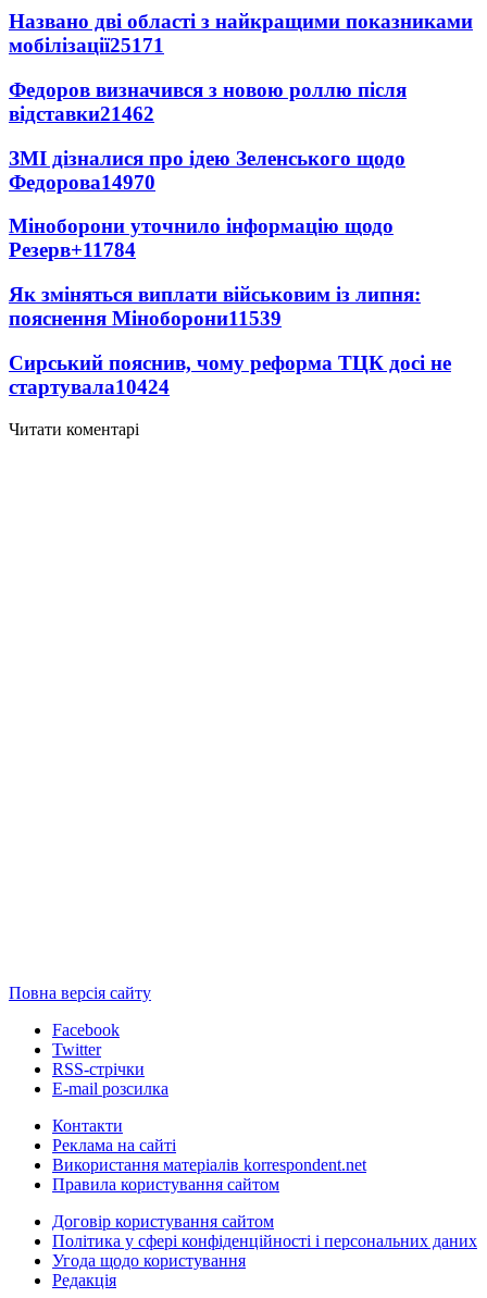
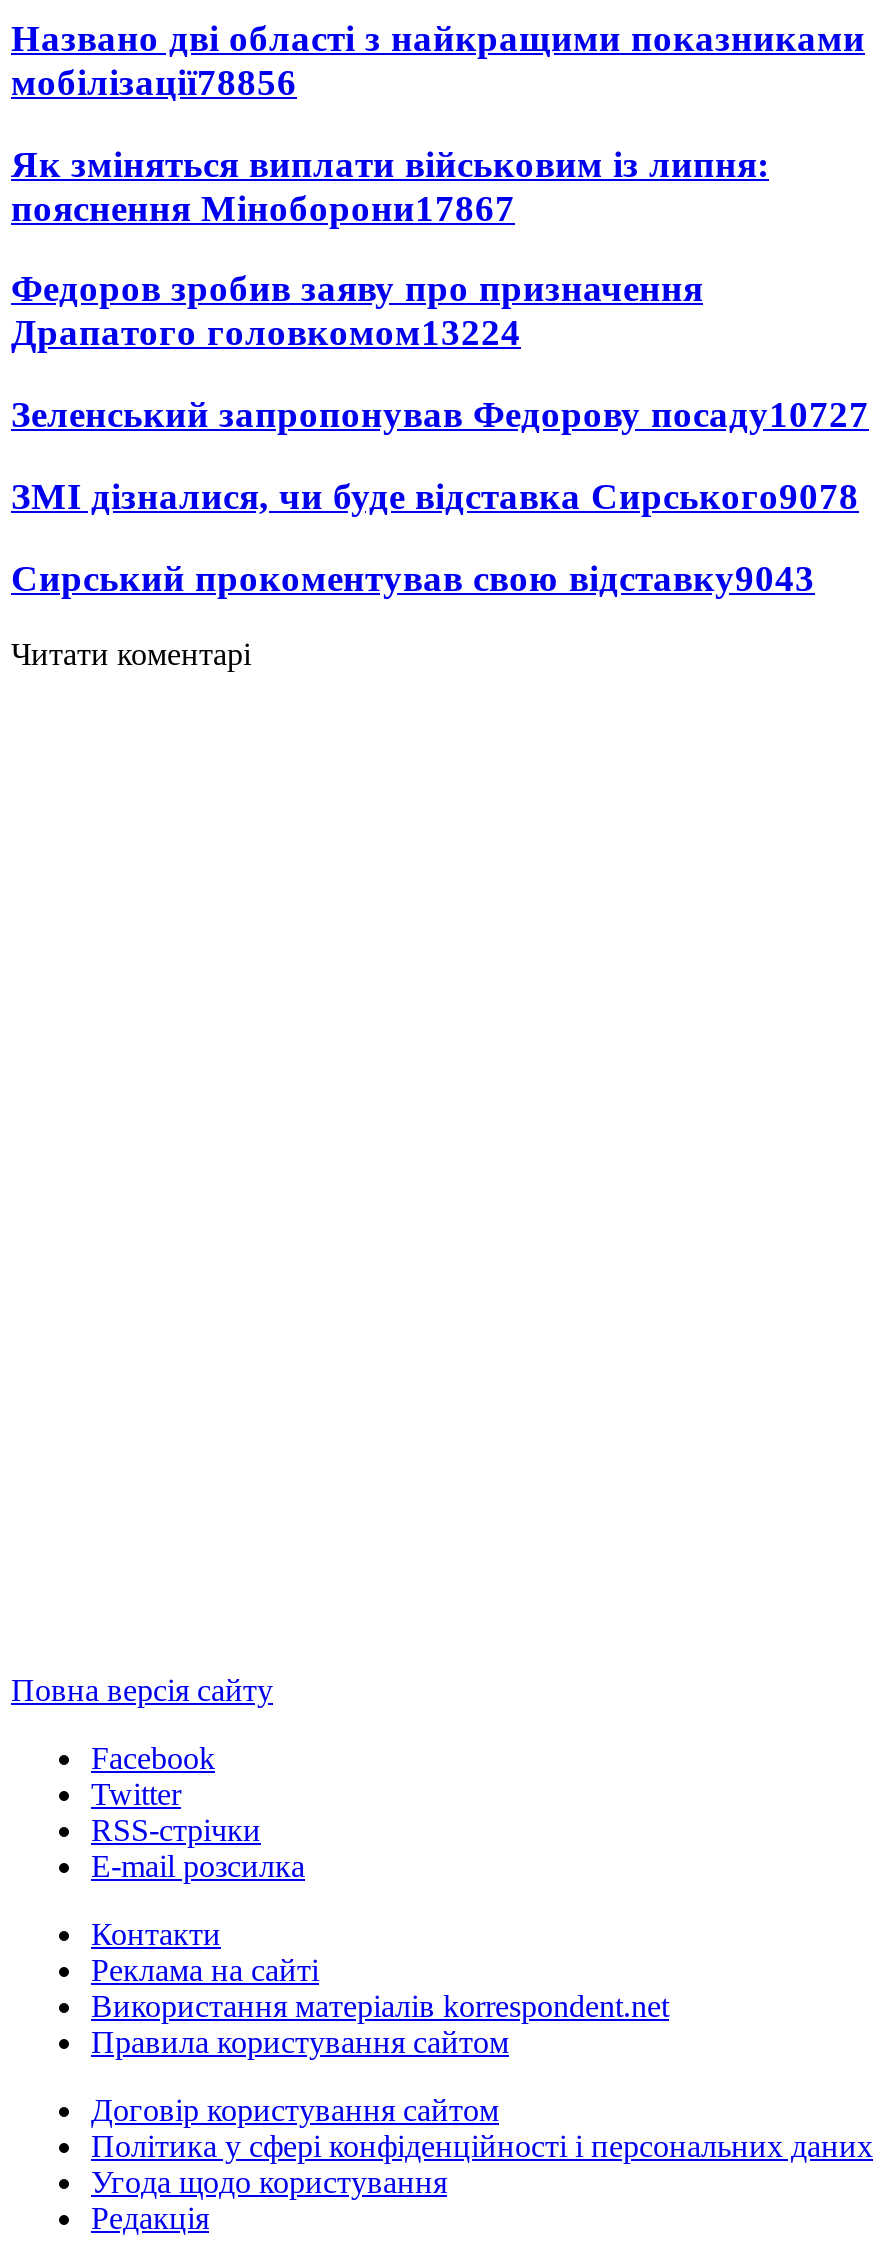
[9,34,407,261] мобілізації25171 | Федоров визначився з новою роллю після | відставки21462 | ЗМІ дізналися про ідею Зеленського щодо | Федорова14970 | Міноборони уточнило інформацію щодо | Резерв+11784 -> [11,61,297,103] мобілізації78856
moved [9,283,421,306] -> [11,143,769,185]: Як зміняться виплати військовим із липня:
[9,307,451,398] пояснення Міноборони11539 | Сирський пояснив, чому реформа ТЦК досі не | стартувала10424 -> [11,187,869,599] пояснення Міноборони17867 | Федоров зробив заяву про призначення | Драпатого головкомом13224 | Зеленський запропонував Федорову посаду10727 | ЗМІ дізналися, чи буде відставка Сирського9078 | Сирський прокоментував свою відставку9043

